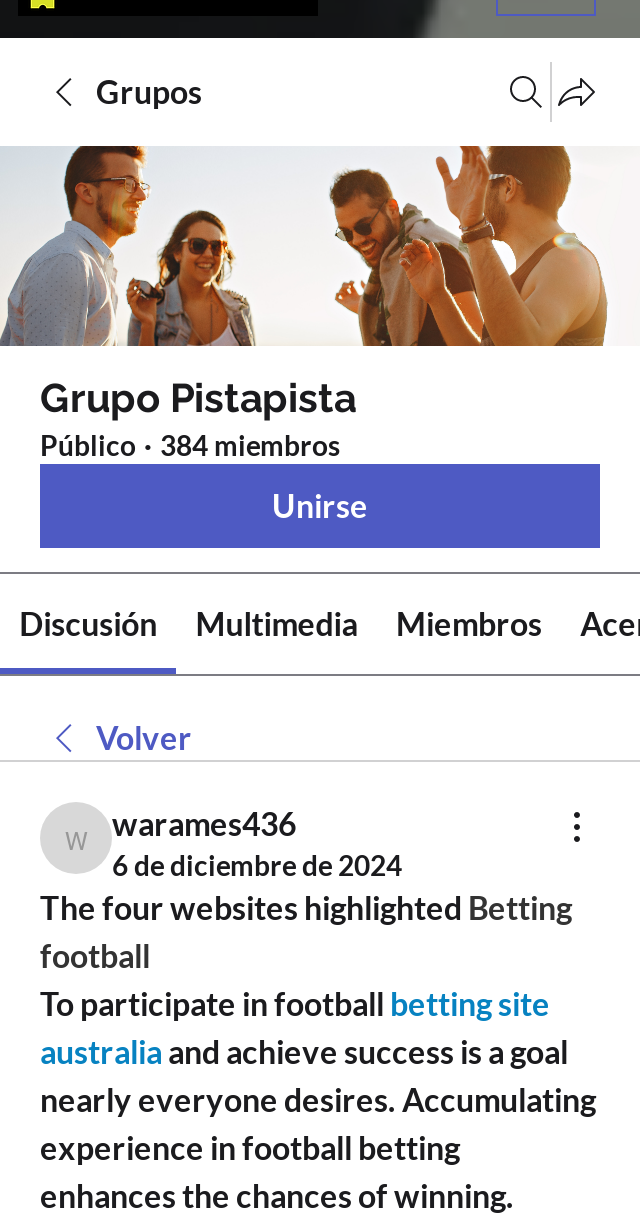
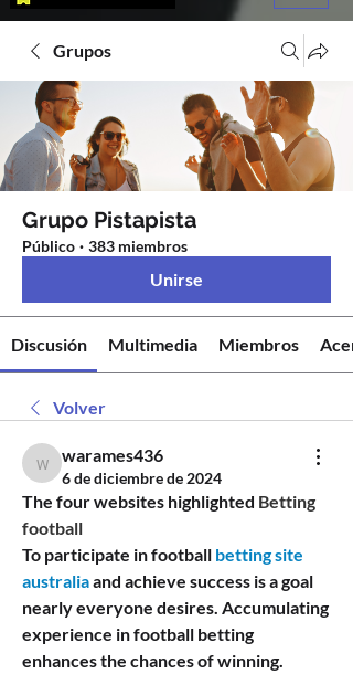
[40,428,340,462] Público · 384 miembros -> [22,236,188,255] Público · 383 miembros

